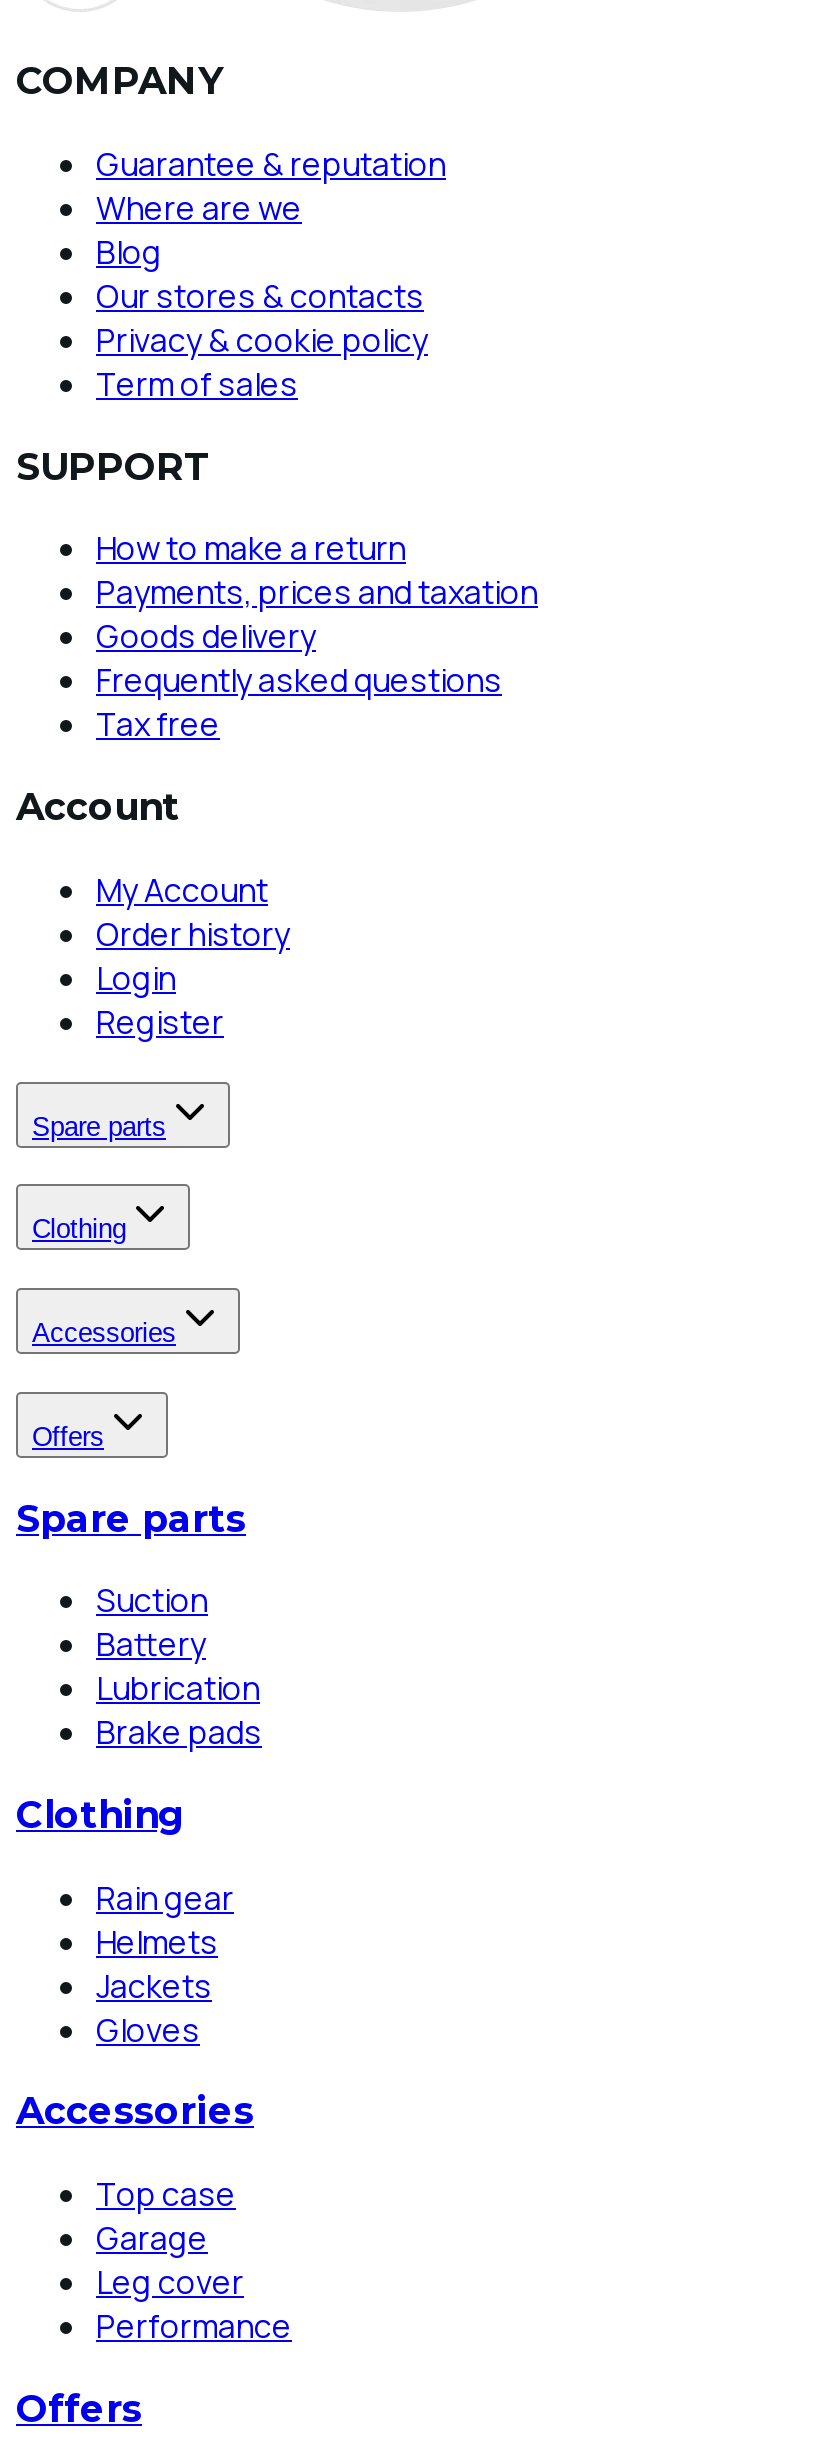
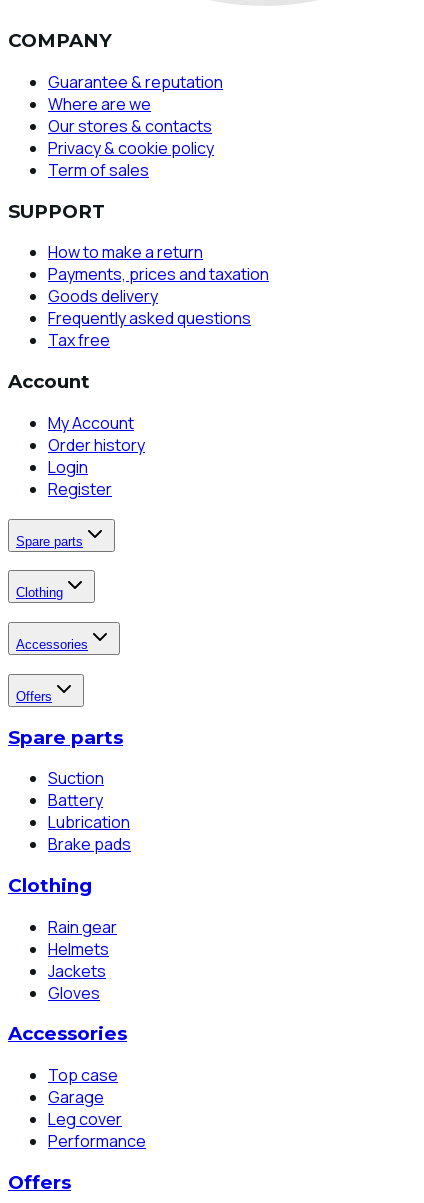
[96,230,162,274] Blog -> none

